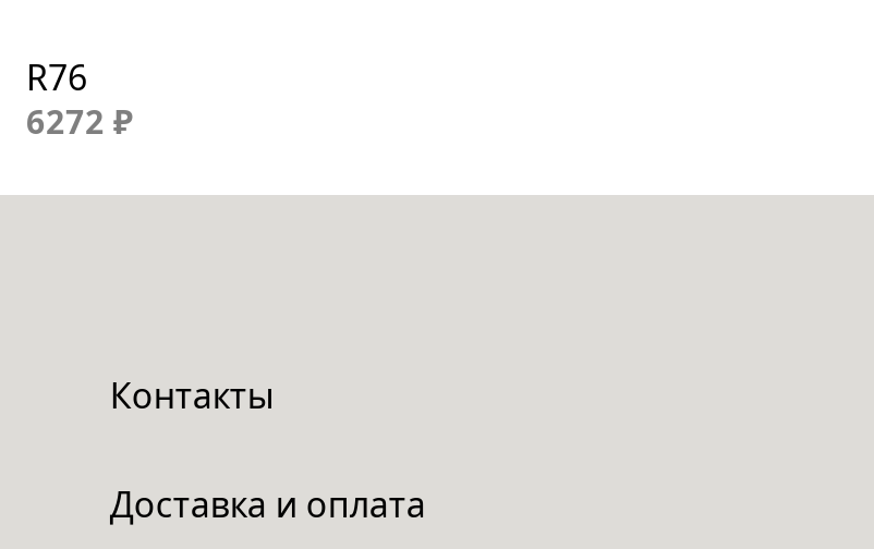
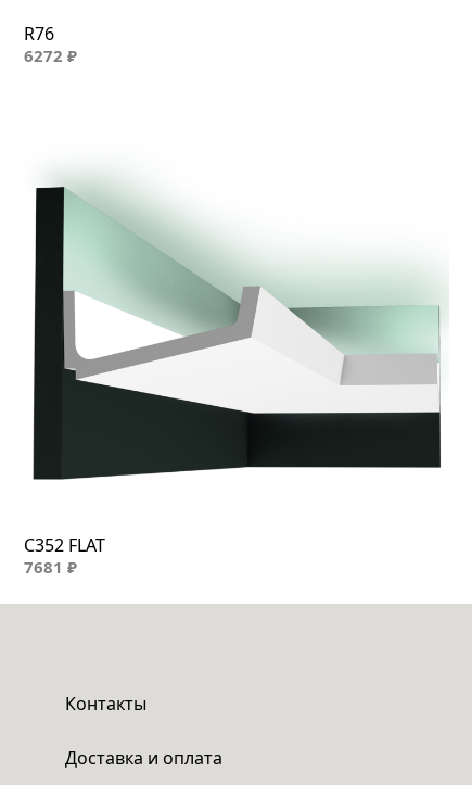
none -> [24,533,105,578] C352 FLAT | 7681 ₽
none -> [33,186,442,480] [image]

